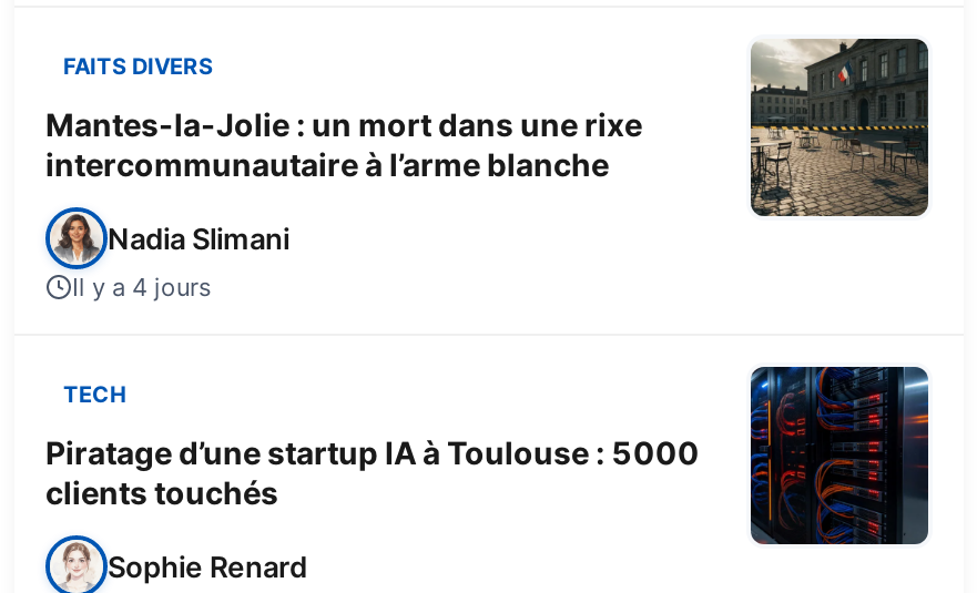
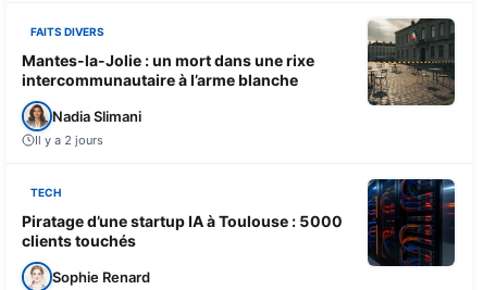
[72,271,212,302] Il y a 4 jours -> [35,132,103,147] Il y a 2 jours

